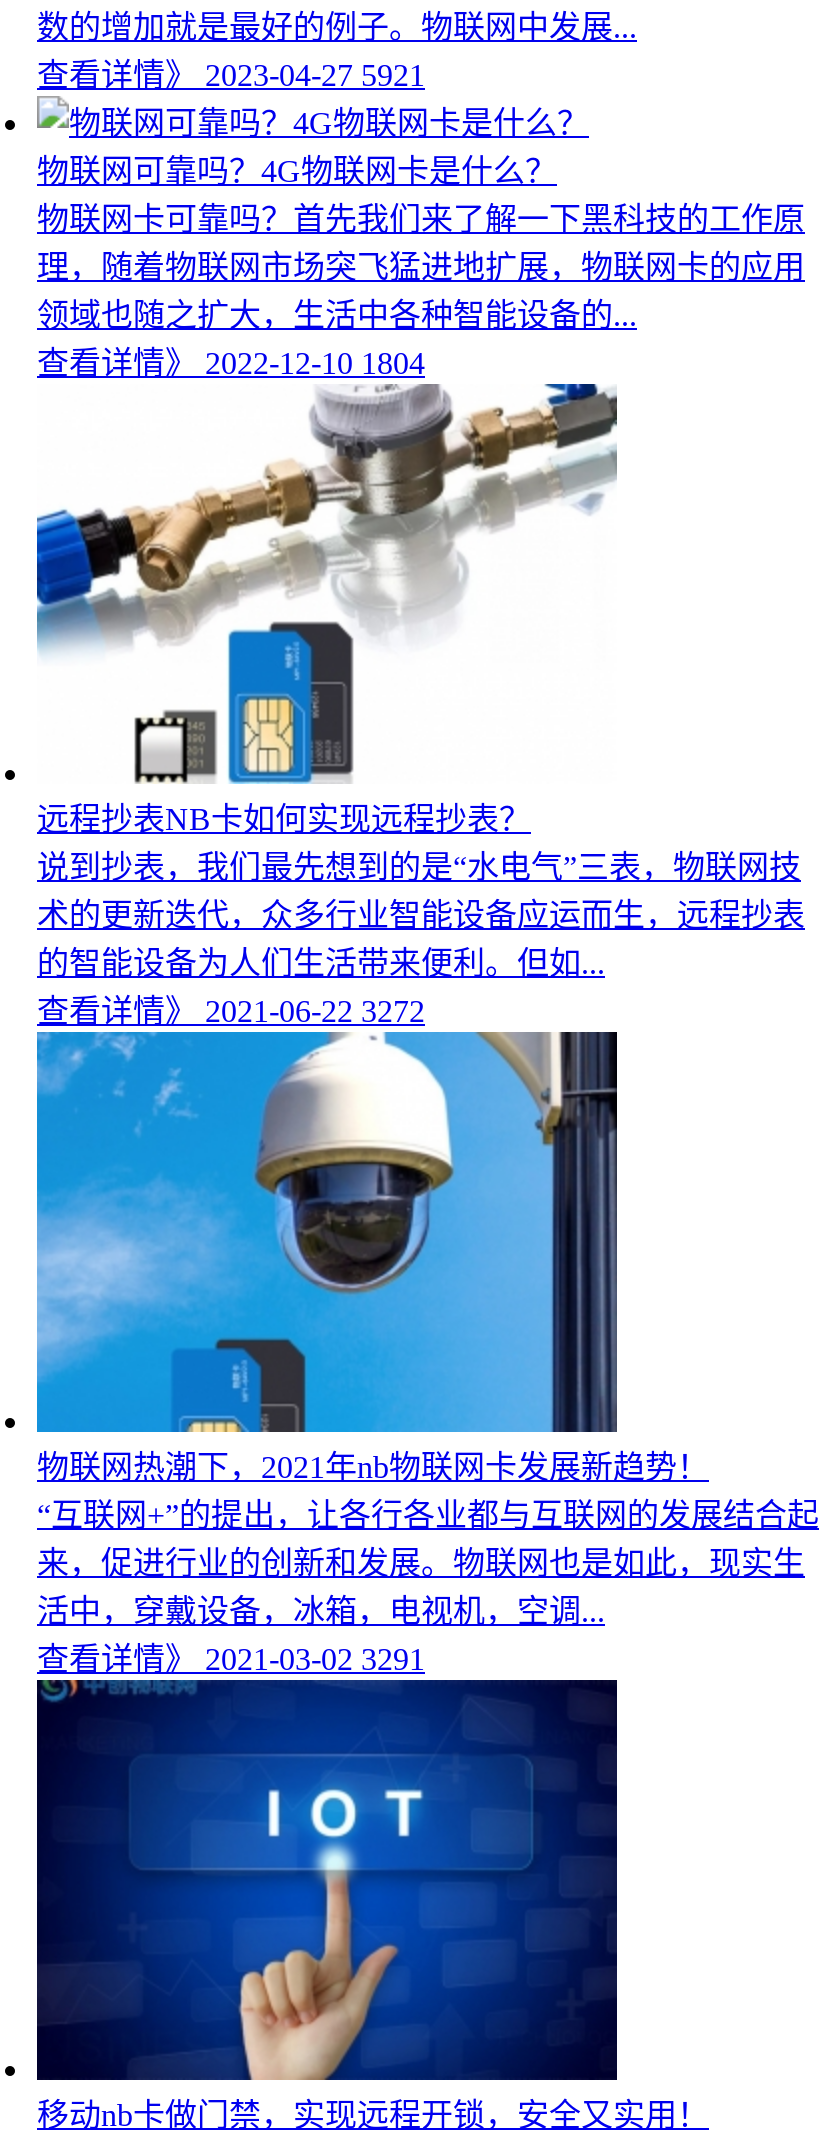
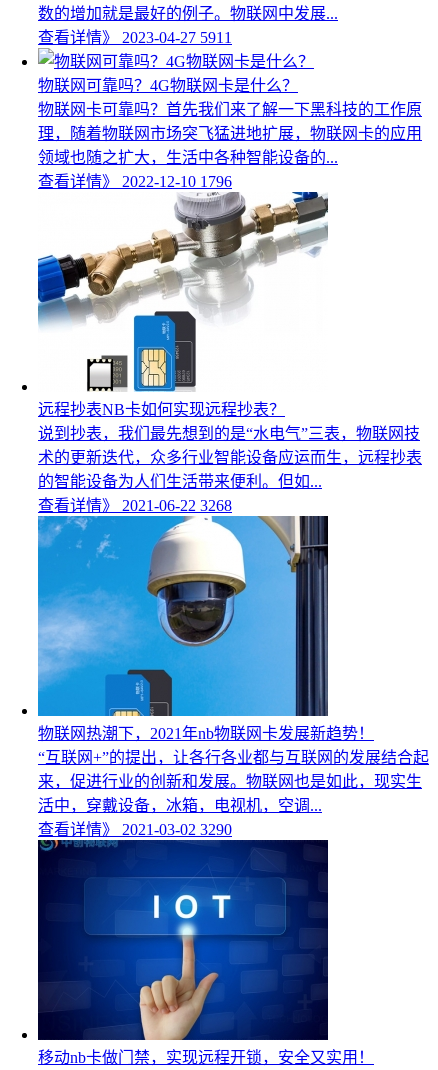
[37,58,425,92] 查看详情》 2023-04-27 5921 -> [38,29,232,46] 查看详情》 2023-04-27 5911
[37,346,425,380] 查看详情》 2022-12-10 1804 -> [38,173,232,190] 查看详情》 2022-12-10 1796
[37,994,425,1028] 查看详情》 2021-06-22 3272 -> [38,497,232,514] 查看详情》 2021-06-22 3268
[37,1642,425,1676] 查看详情》 2021-03-02 3291 -> [38,821,232,838] 查看详情》 2021-03-02 3290

